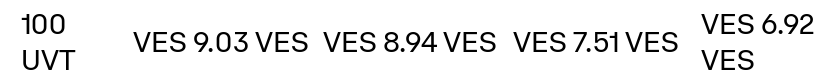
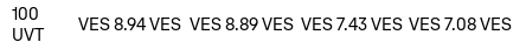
[133,7,815,79] VES 9.03 VES VES 8.94 VES VES 7.51 VES | VES 6.92 | VES -> [78,14,512,35] VES 8.94 VES VES 8.89 VES VES 7.43 VES VES 7.08 VES

